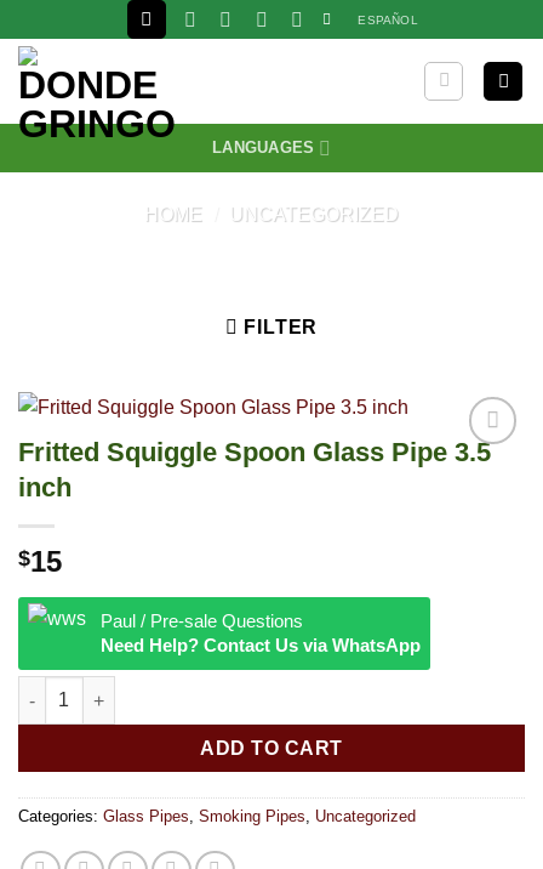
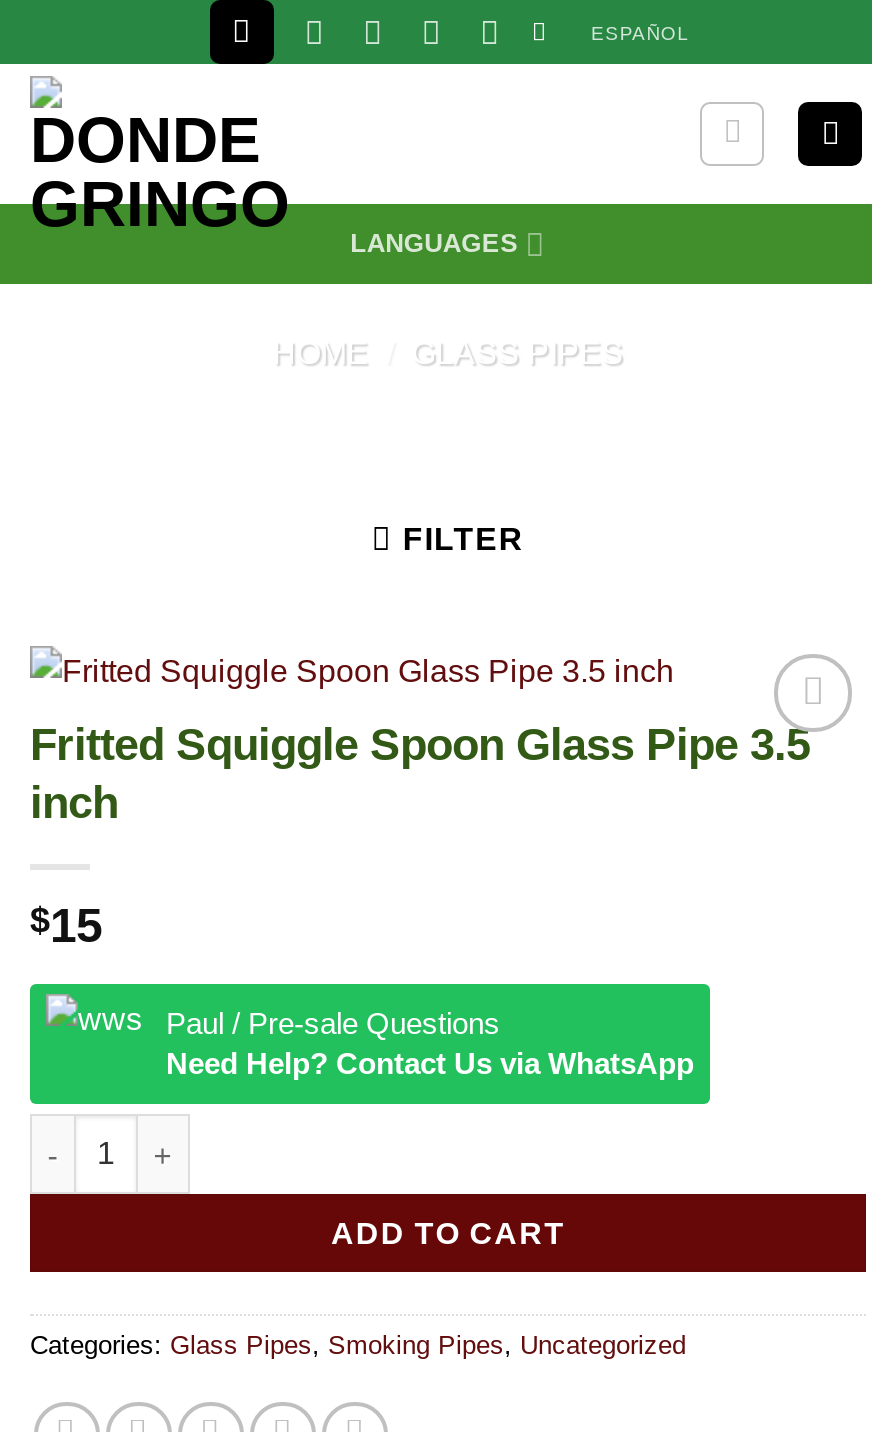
[144,204,399,225] HOME / UNCATEGORIZED -> [272,336,624,370] HOME / GLASS PIPES

